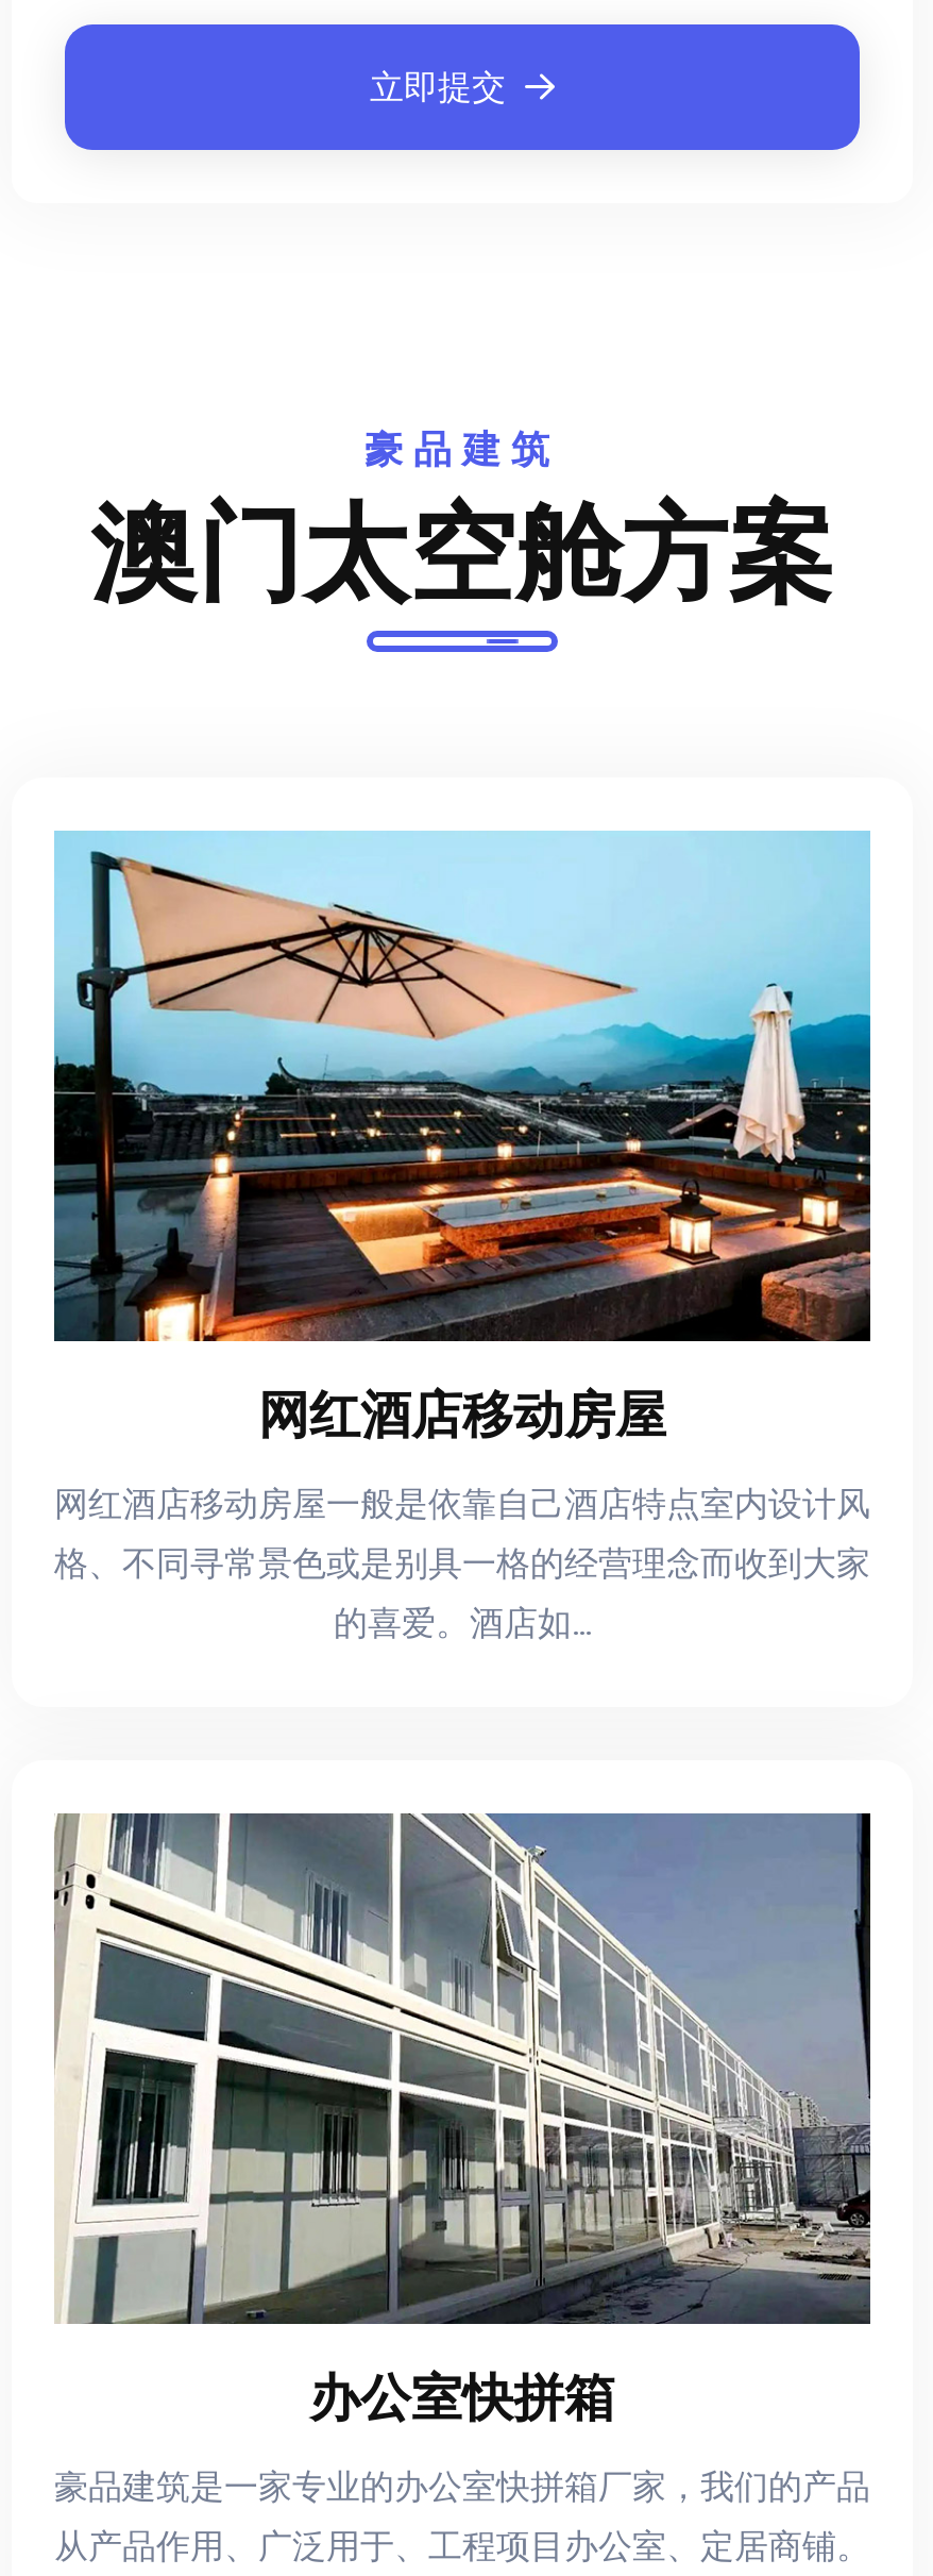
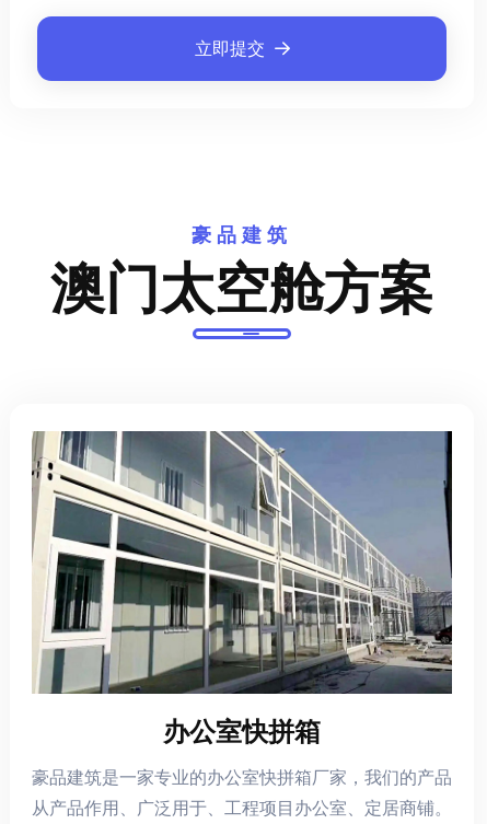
[52,831,872,1643] [image] | 网红酒店移动房屋 | 网红酒店移动房屋一般是依靠自己酒店特点室内设计风 | 格、不同寻常景色或是别具一格的经营理念而收到大家 | 的喜爱。酒店如... -> none

